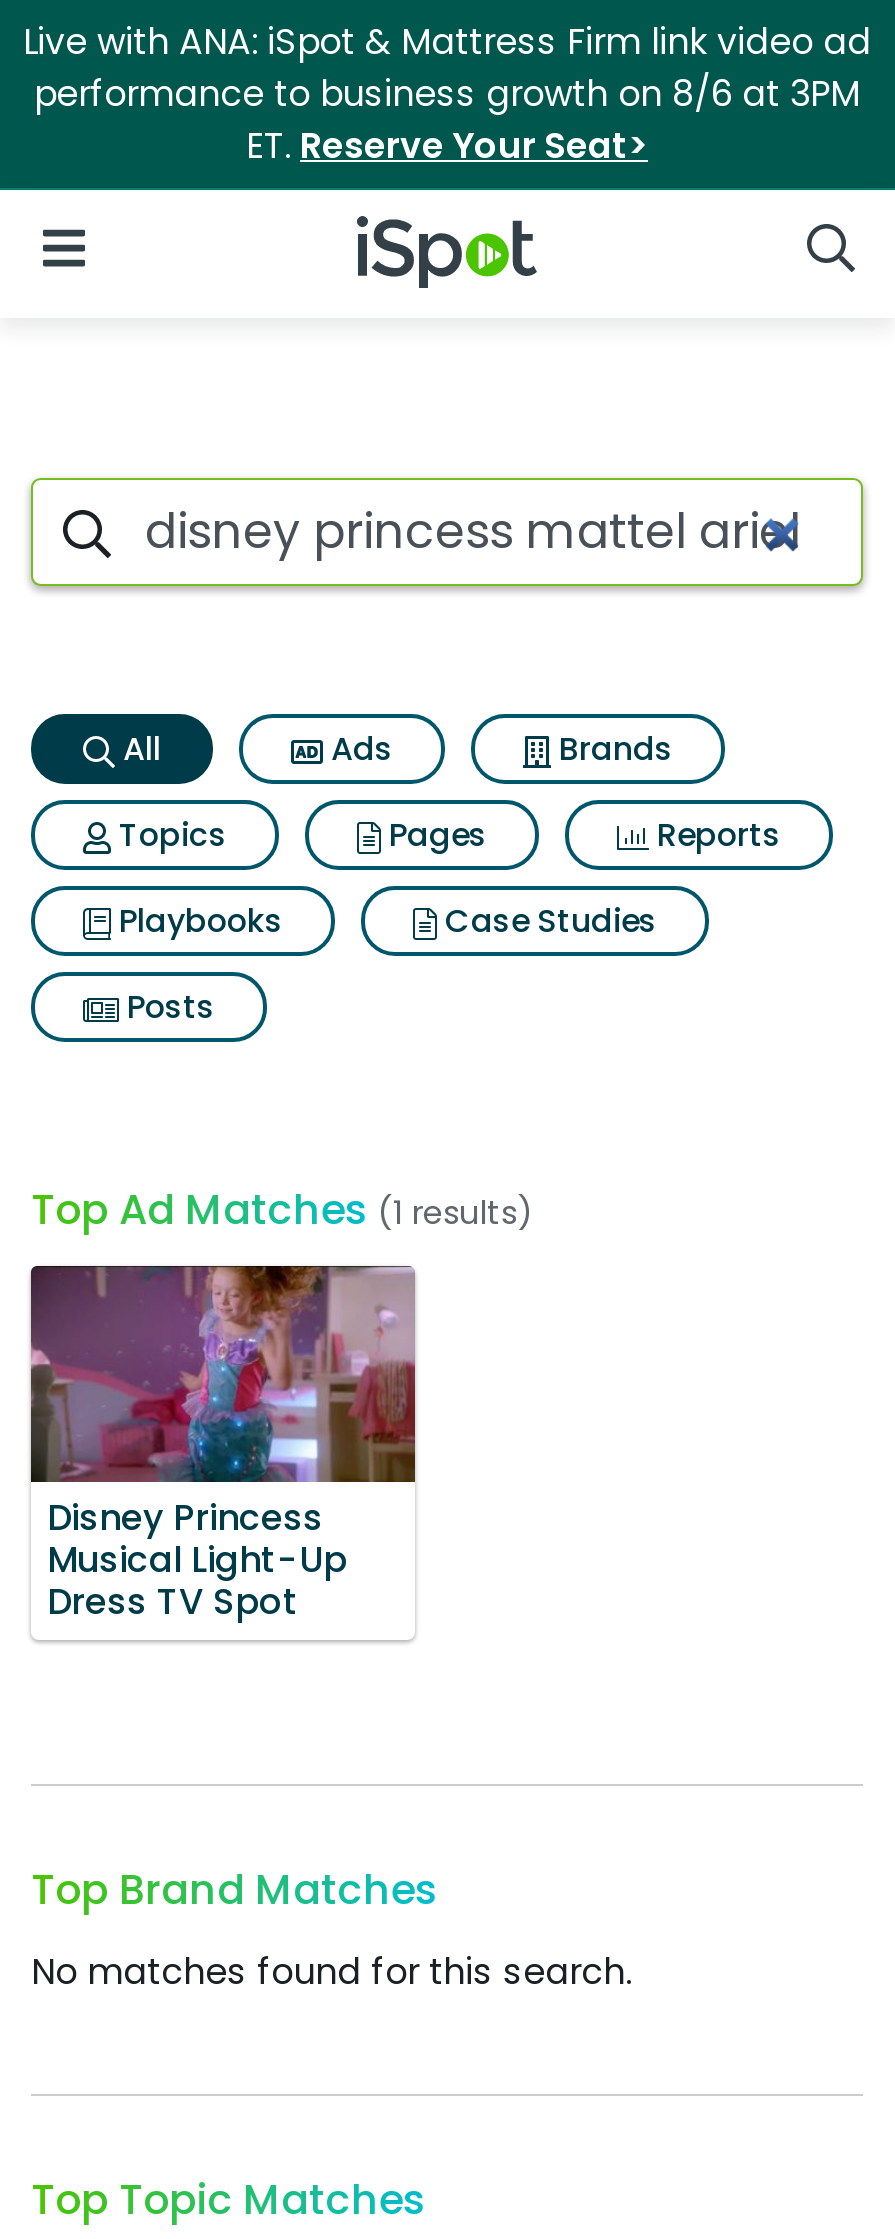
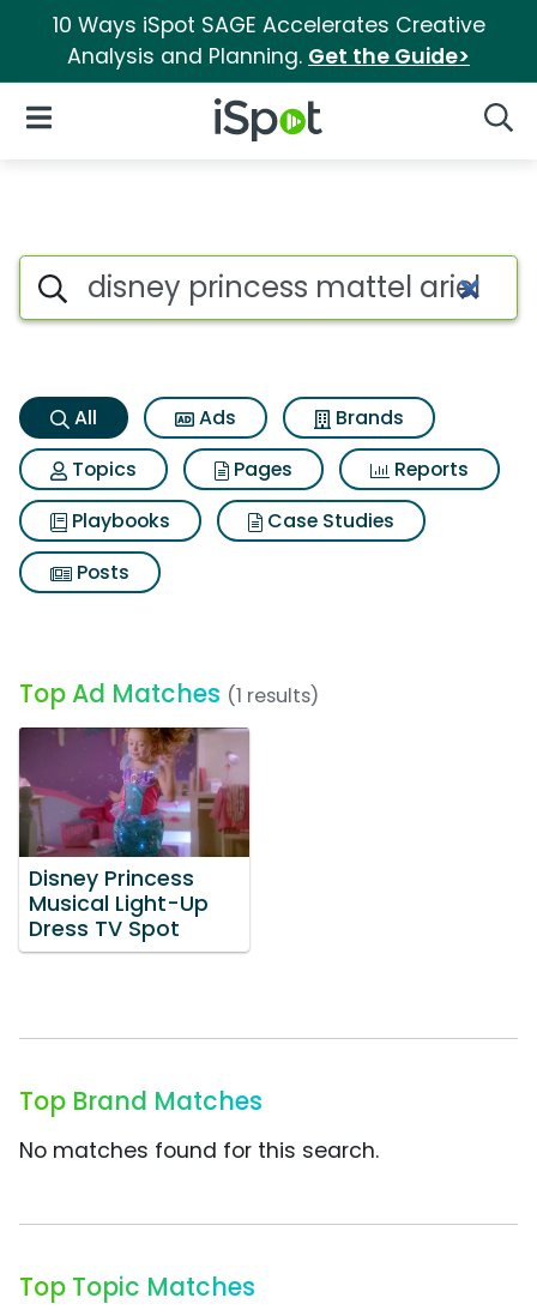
[23,18,871,170] Live with ANA: iSpot & Mattress Firm link video ad | performance to business growth on 8/6 at 3PM | ET. Reserve Your Seat> -> [52,11,485,71] 10 Ways iSpot SAGE Accelerates Creative | Analysis and Planning. Get the Guide>

